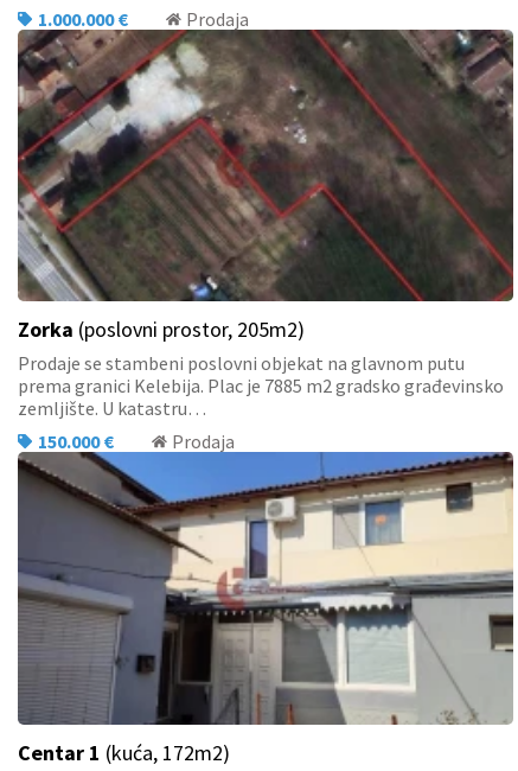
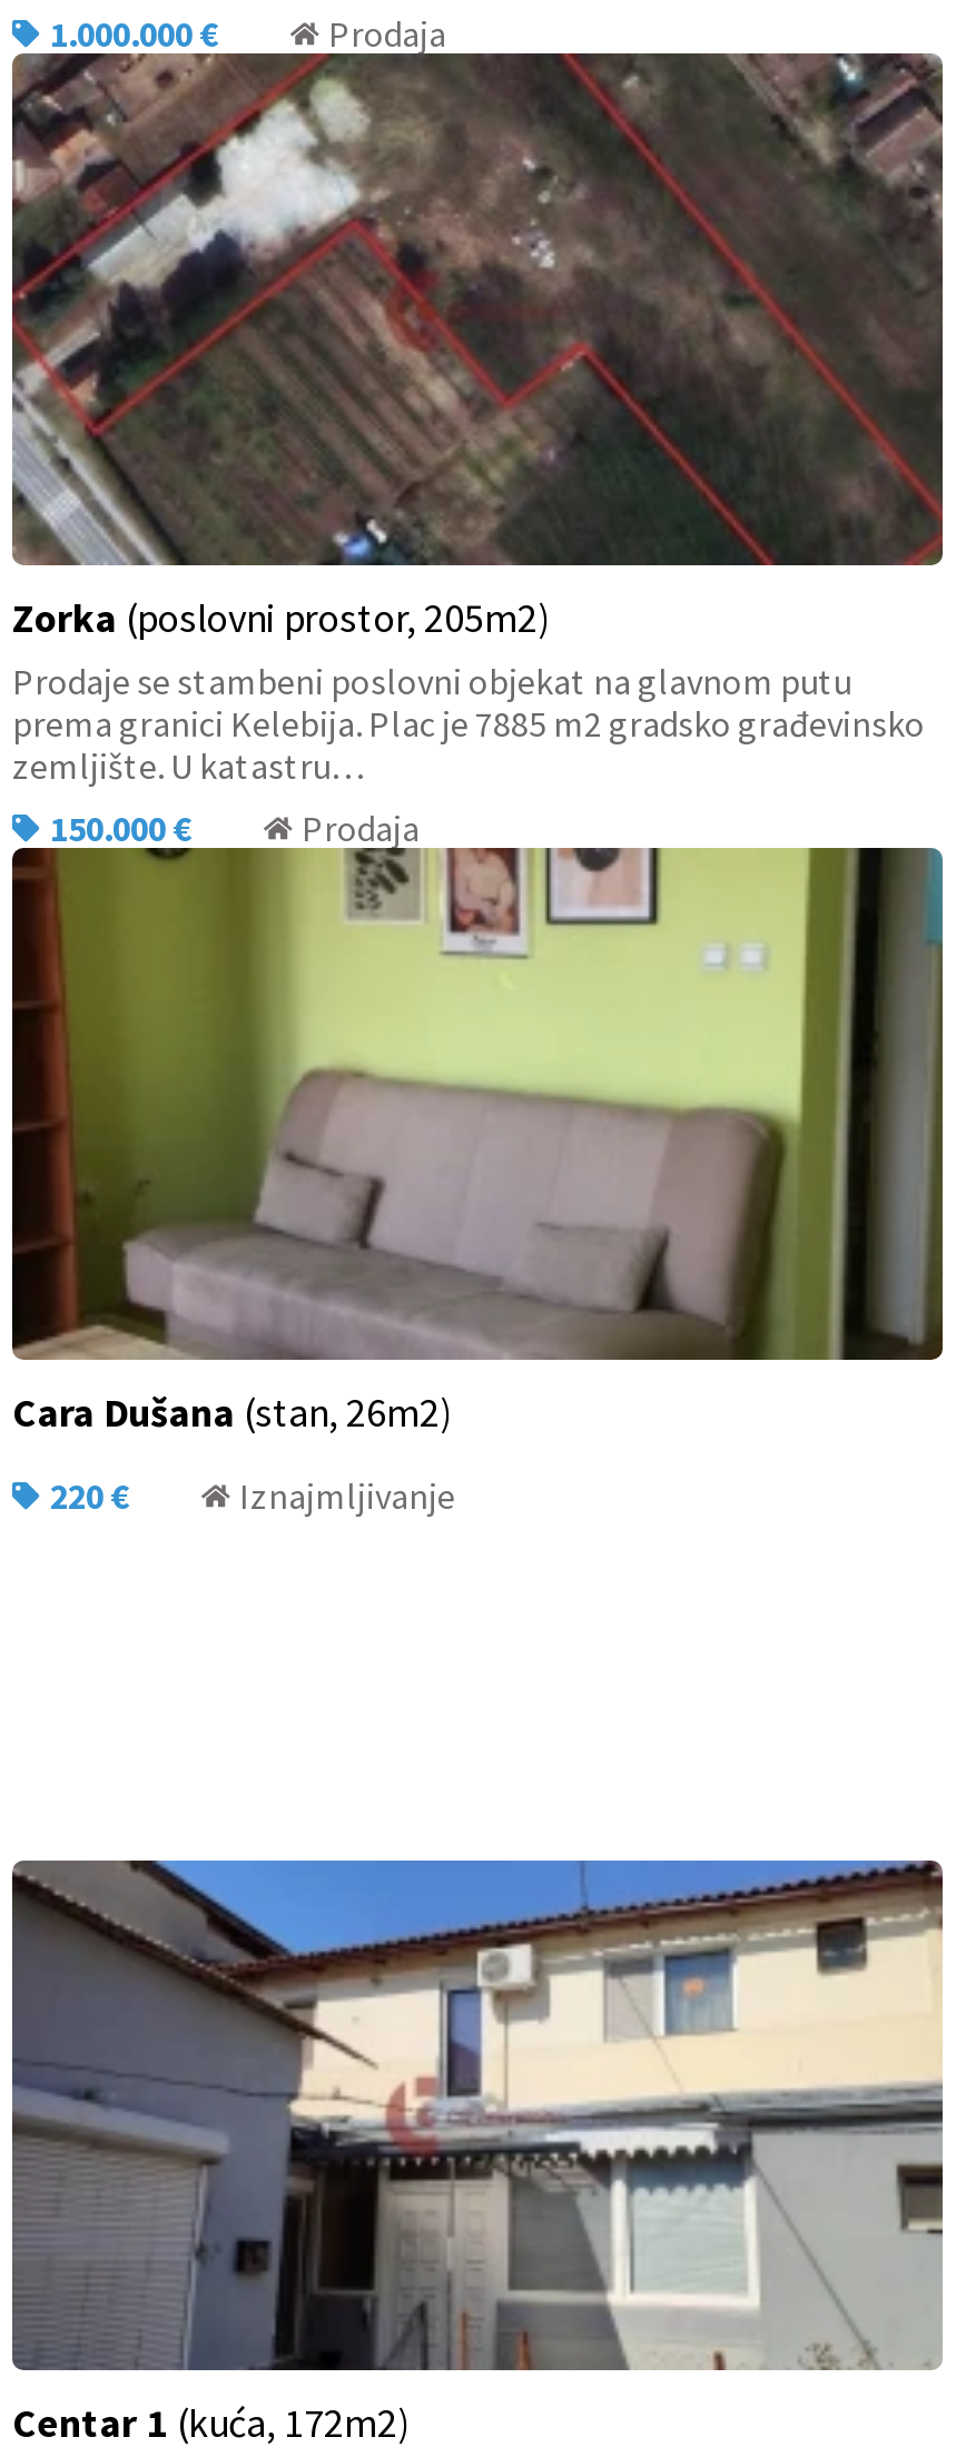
none -> [10,845,945,1517] [image] | Cara Dušana (stan, 26m2) | 220 € | Iznajmljivanje

